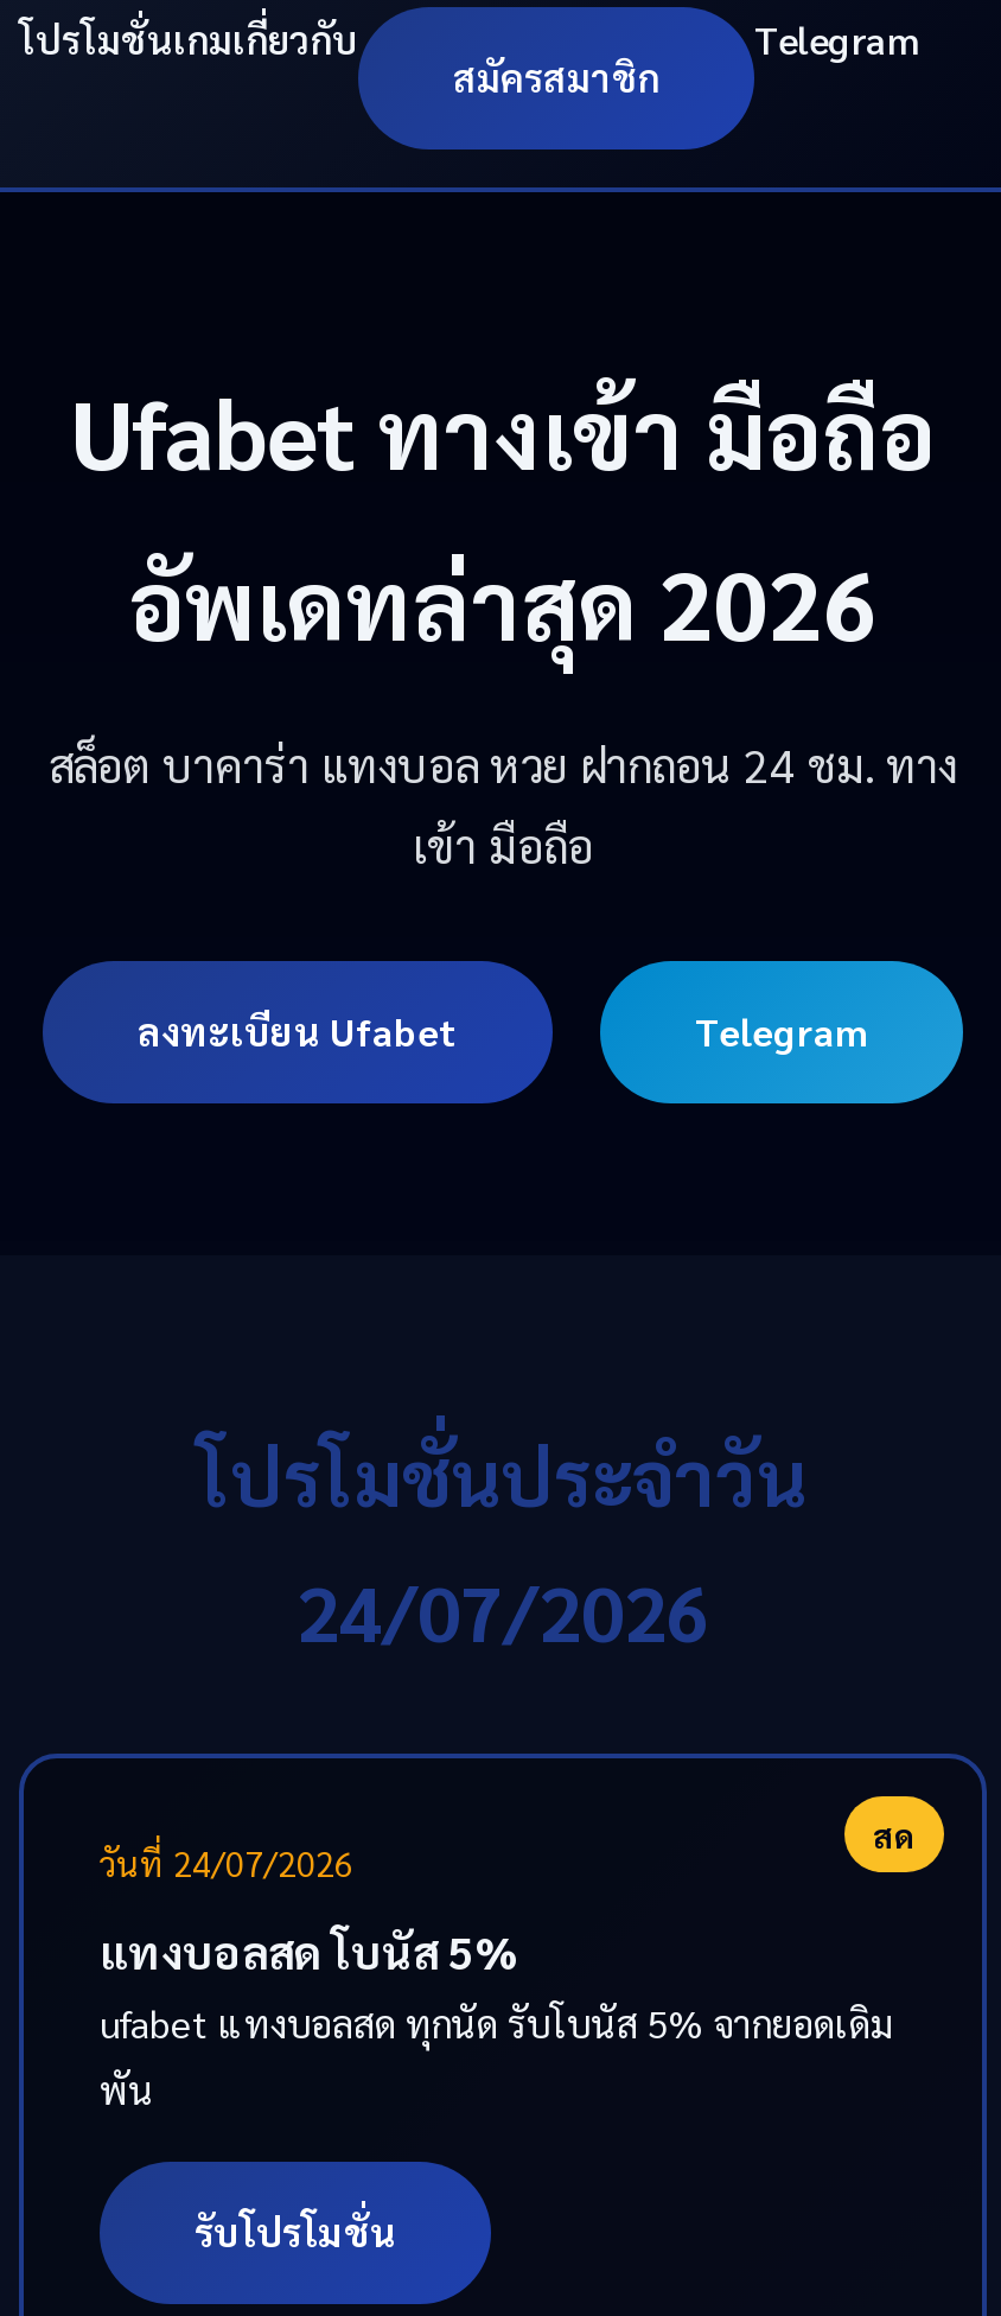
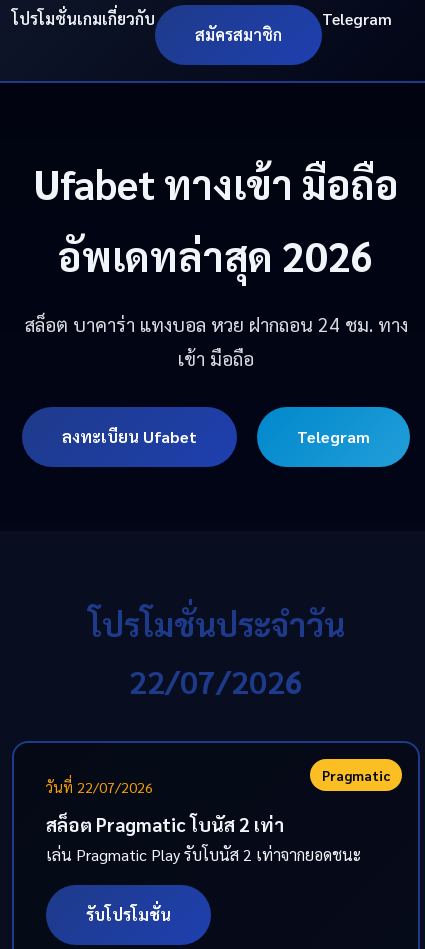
[297,1561,709,1659] 24/07/2026 -> [129,660,303,701] 22/07/2026
[100,1813,916,1884] สด | วันที่ 24/07/2026 -> [46,766,390,796] Pragmatic | วันที่ 22/07/2026
[100,1922,894,2114] แทงบอลสด โบนัส 5% | ufabet แทงบอลสด ทุกนัด รับโบนัส 5% จากยอดเดิม | พัน -> [46,812,361,865] สล็อต Pragmatic โบนัส 2 เท่า | เล่น Pragmatic Play รับโบนัส 2 เท่าจากยอดชนะ

